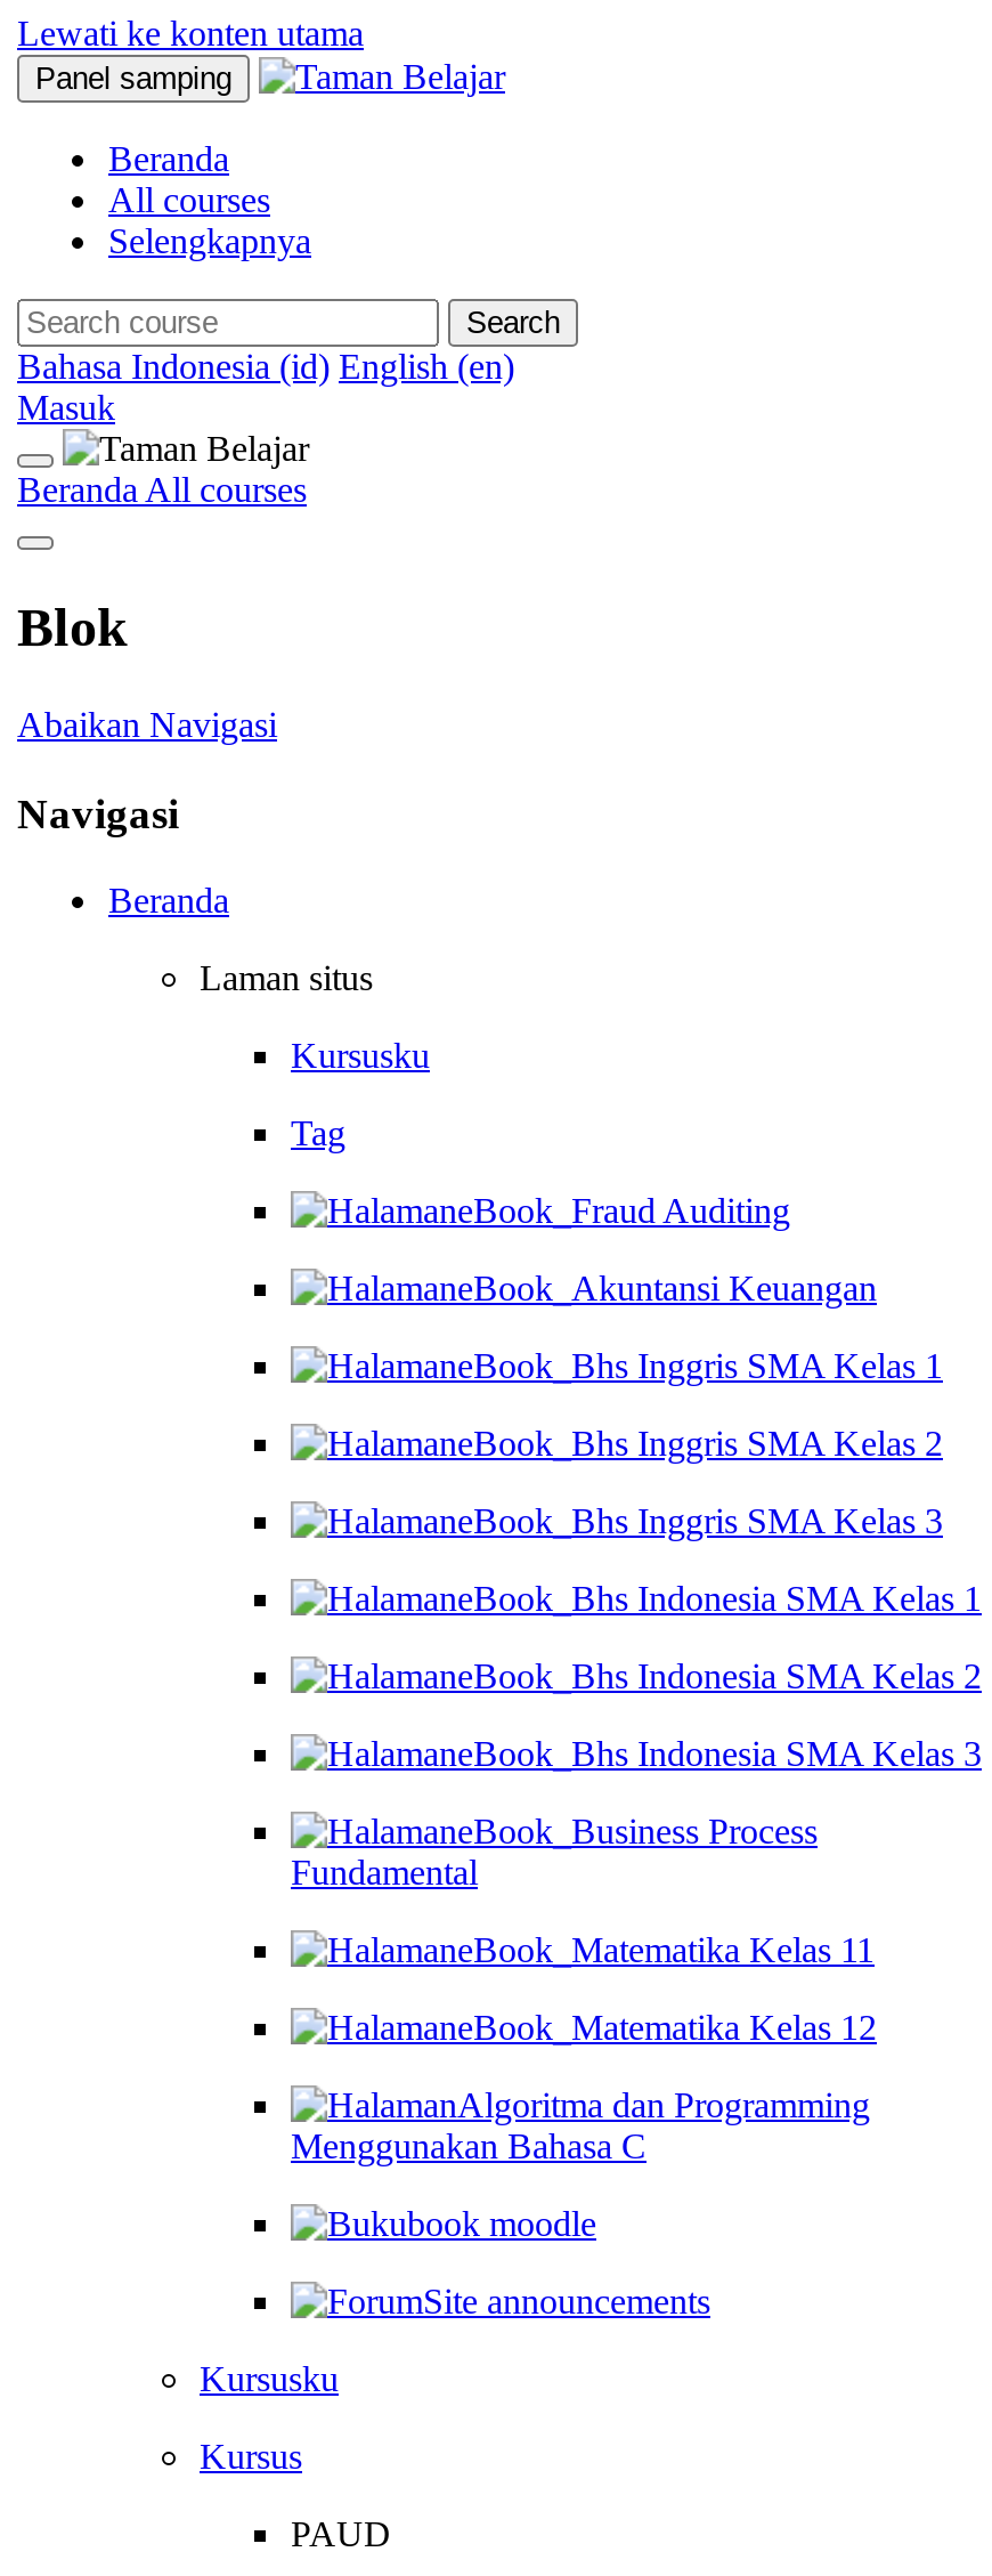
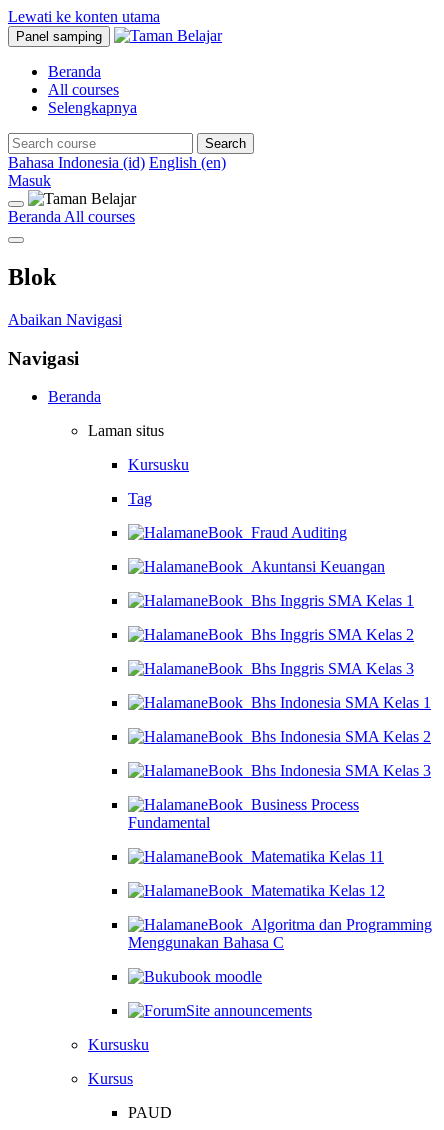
[457,2086,870,2125] Algoritma dan Programming -> [201,916,432,933] eBook_Algoritma dan Programming

